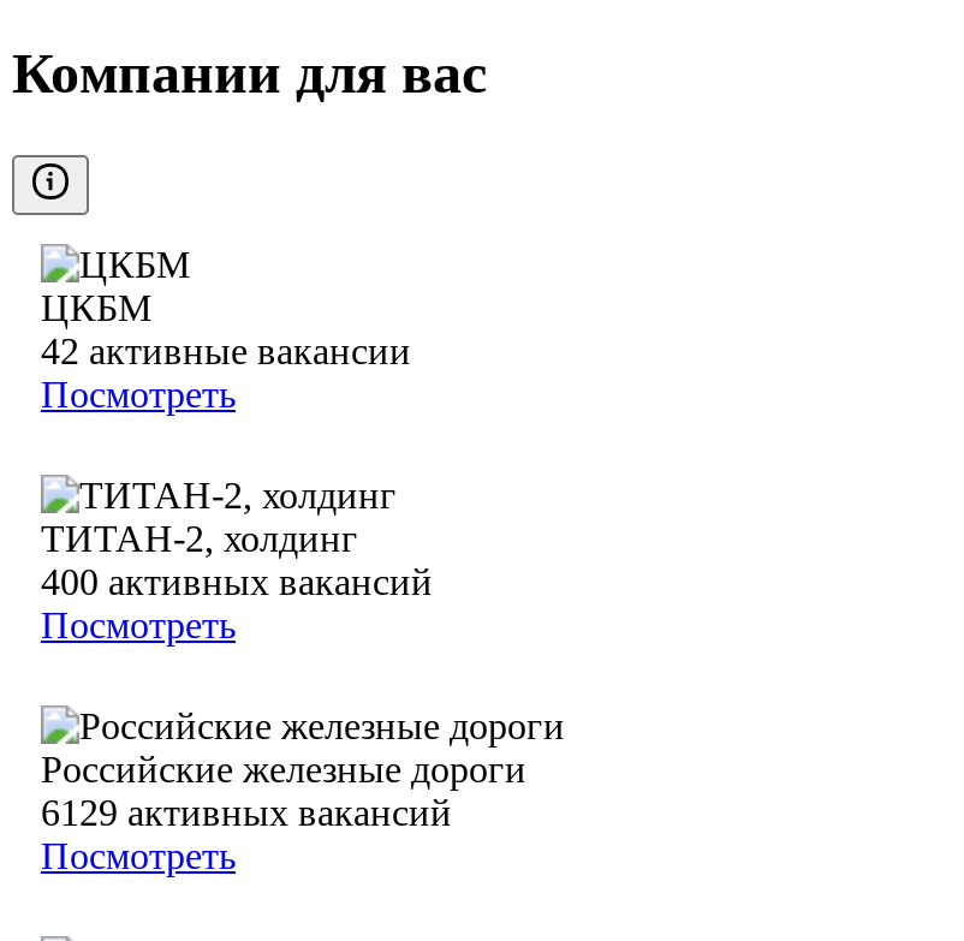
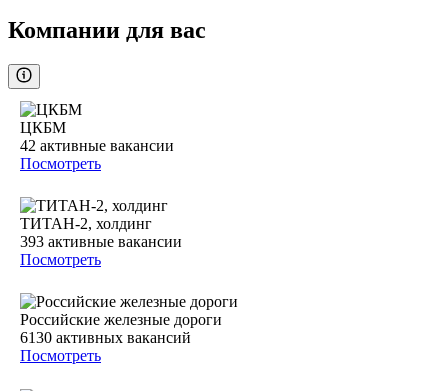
[41,562,433,603] 400 активных вакансий -> [20,233,182,250] 393 активные вакансии
[41,793,452,834] 6129 активных вакансий -> [20,329,191,346] 6130 активных вакансий

